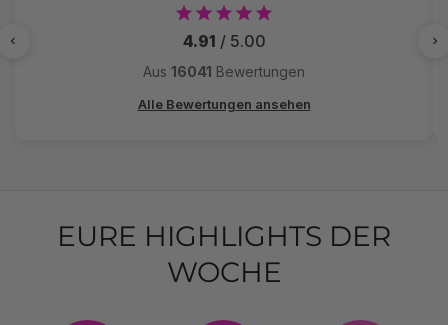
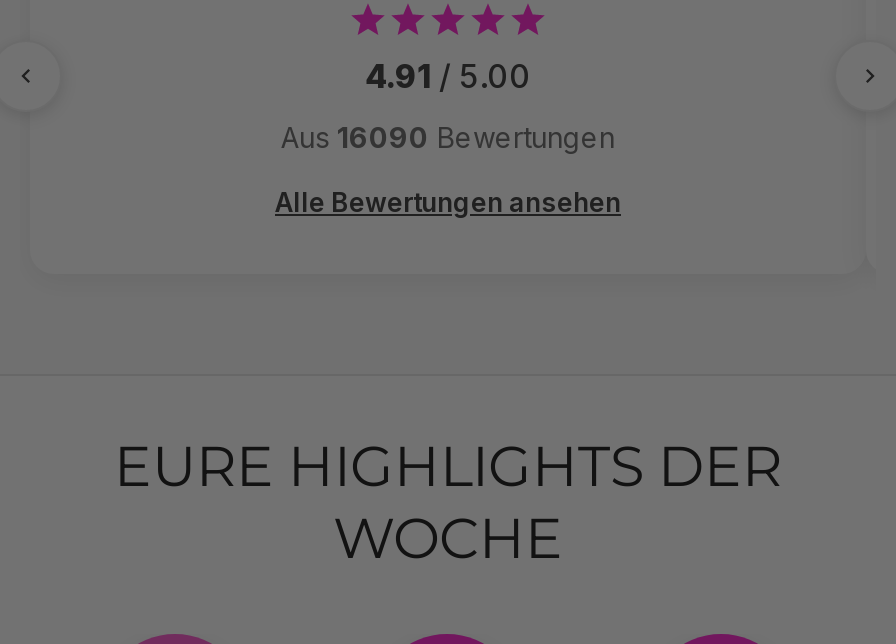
[143,63,305,80] Aus 16041 Bewertungen -> [281,120,615,154] Aus 16090 Bewertungen

